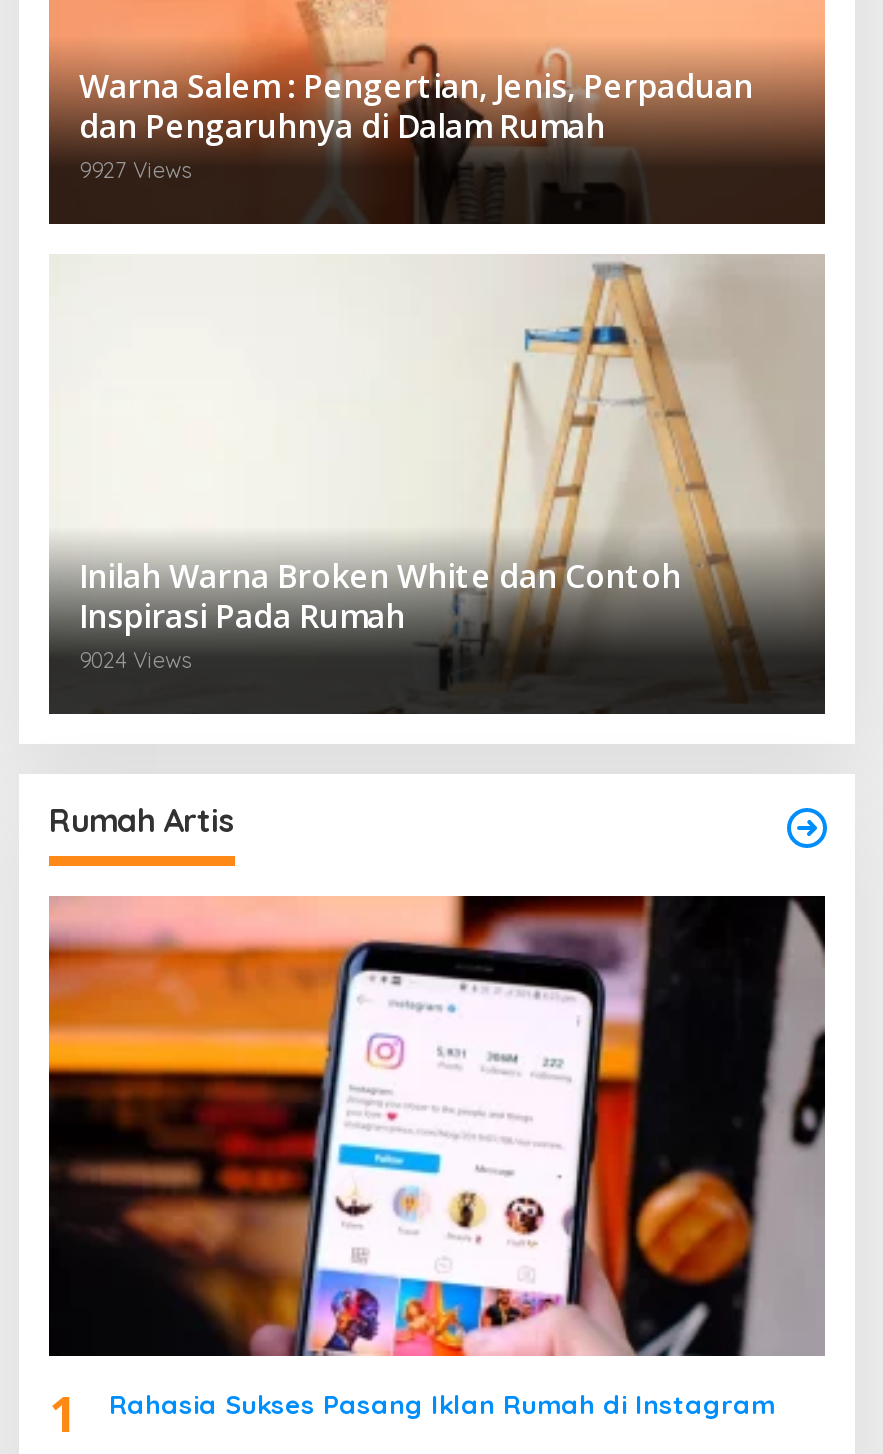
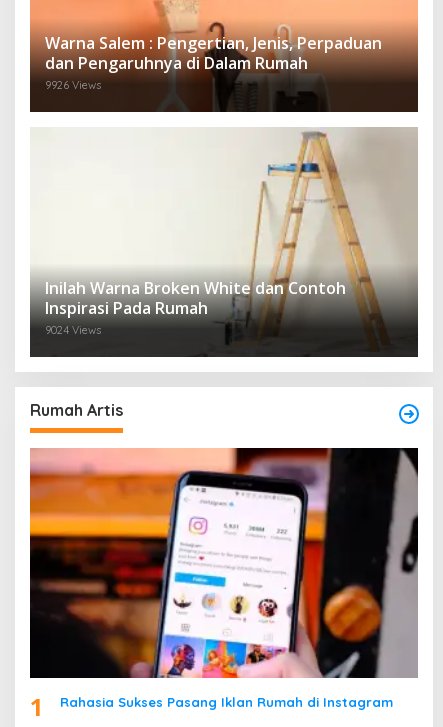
[79,156,191,184] 9927 Views -> [45,78,101,92] 9926 Views

